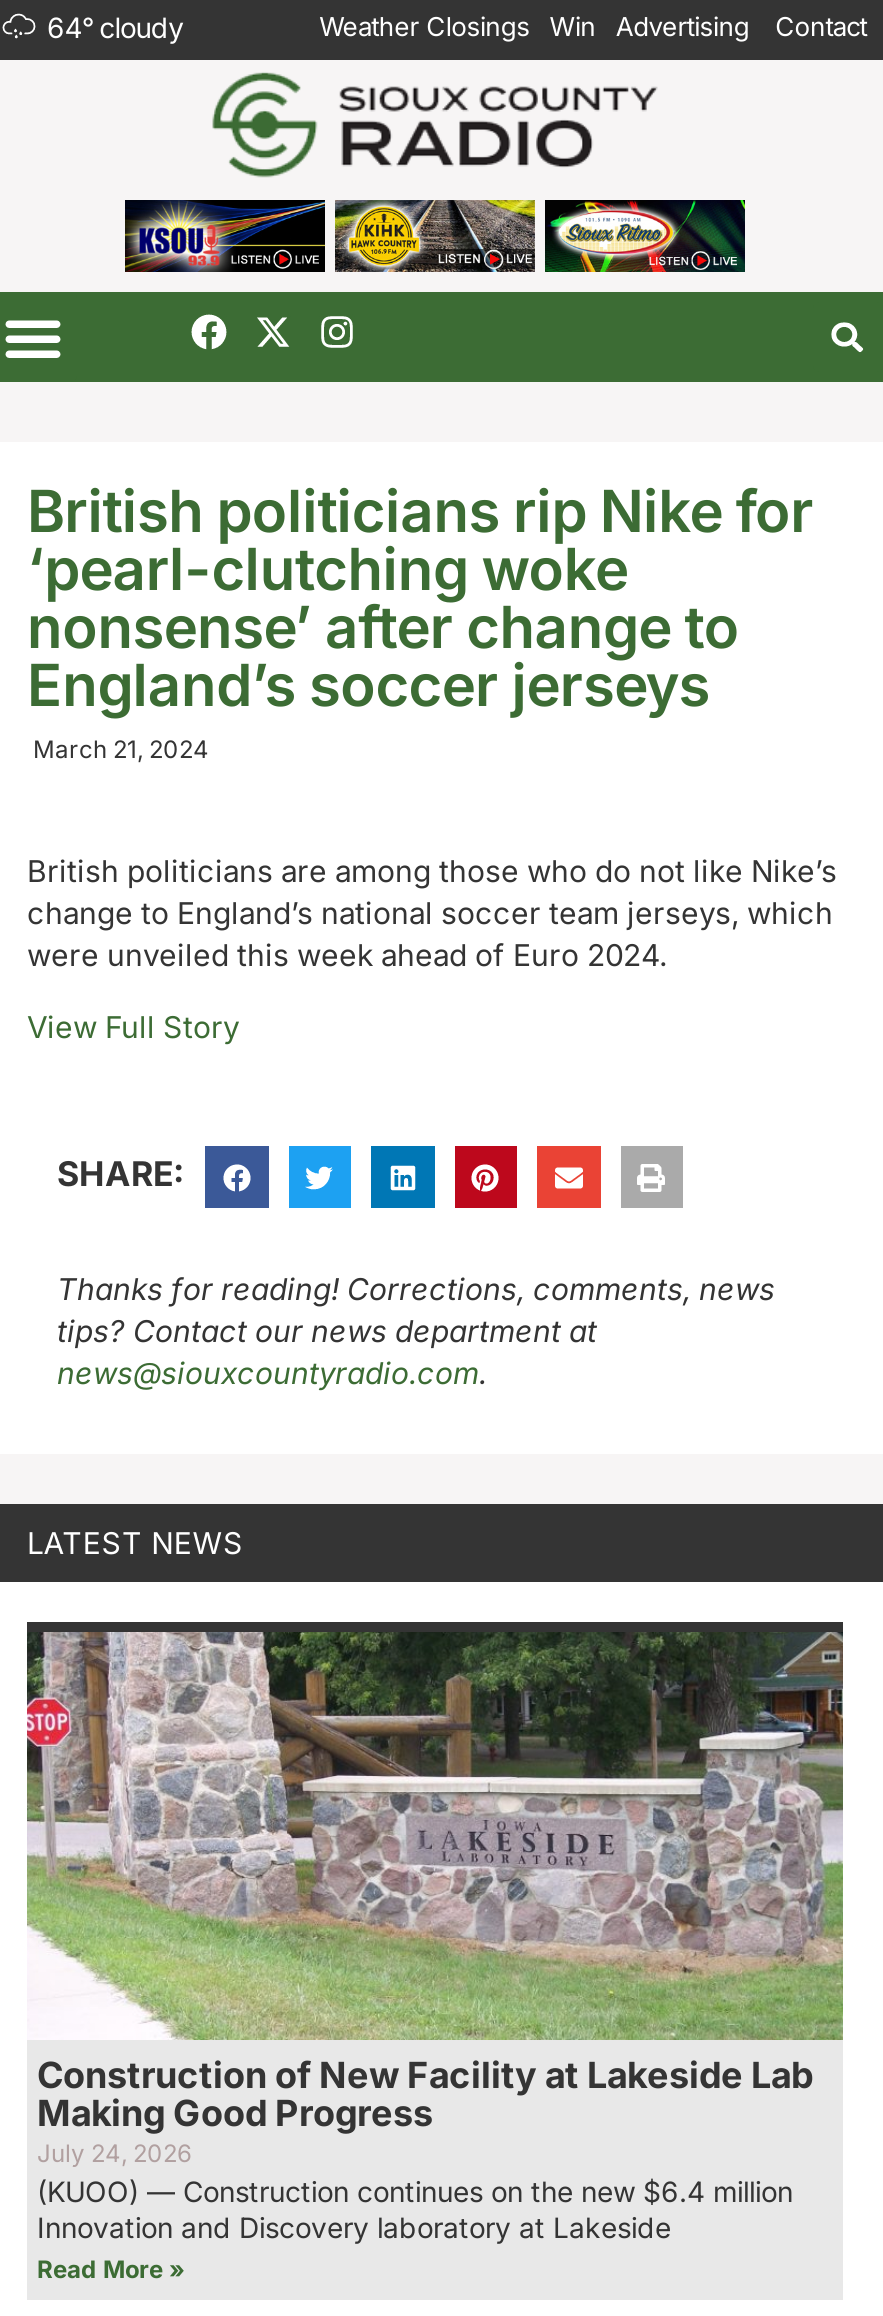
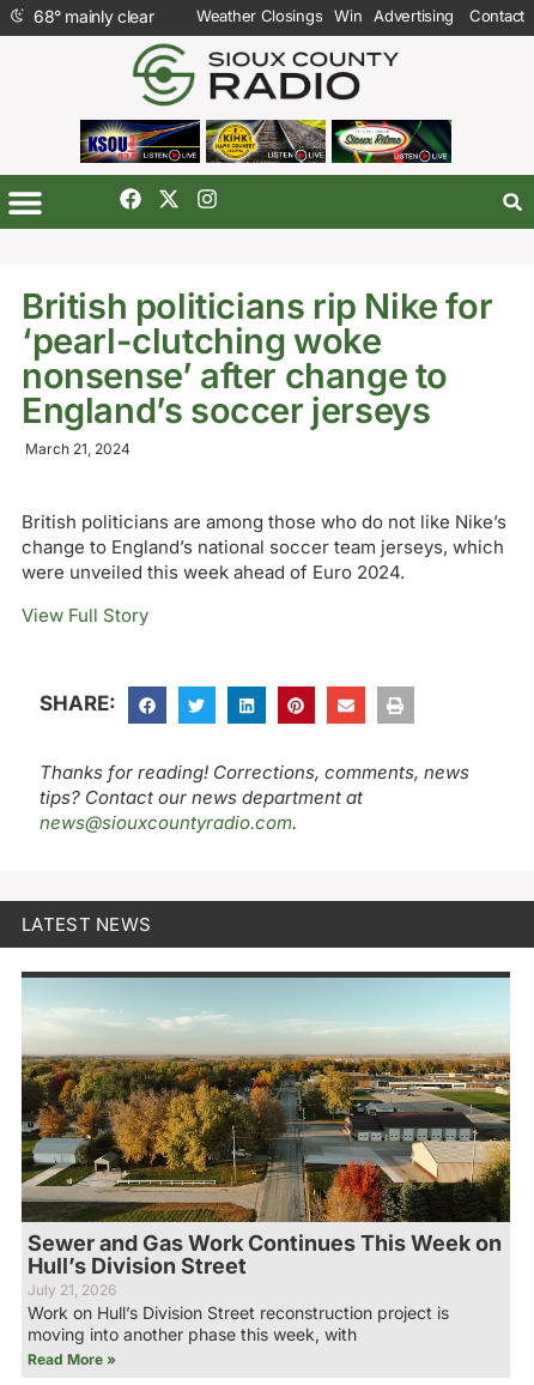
[47,9,184,43] 64° cloudy -> [34,5,154,26] 68° mainly clear
[25,1632,845,2244] [image] | Construction of New Facility at Lakeside Lab | Making Good Progress | July 24, 2026 | (KUOO) — Construction continues on the new $6.4 million | Innovation and Discovery laboratory at Lakeside -> [20,976,511,1344] [image] | Sewer and Gas Work Continues This Week on | Hull’s Division Street | July 21, 2026 | Work on Hull’s Division Street reconstruction project is | moving into another phase this week, with

